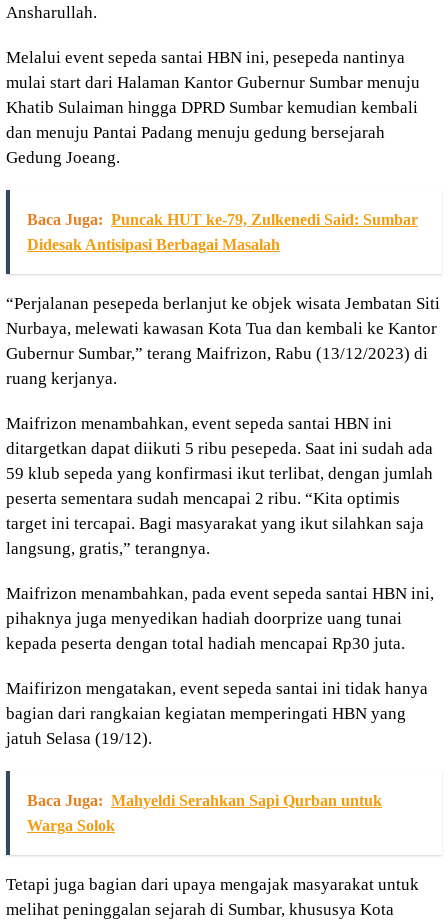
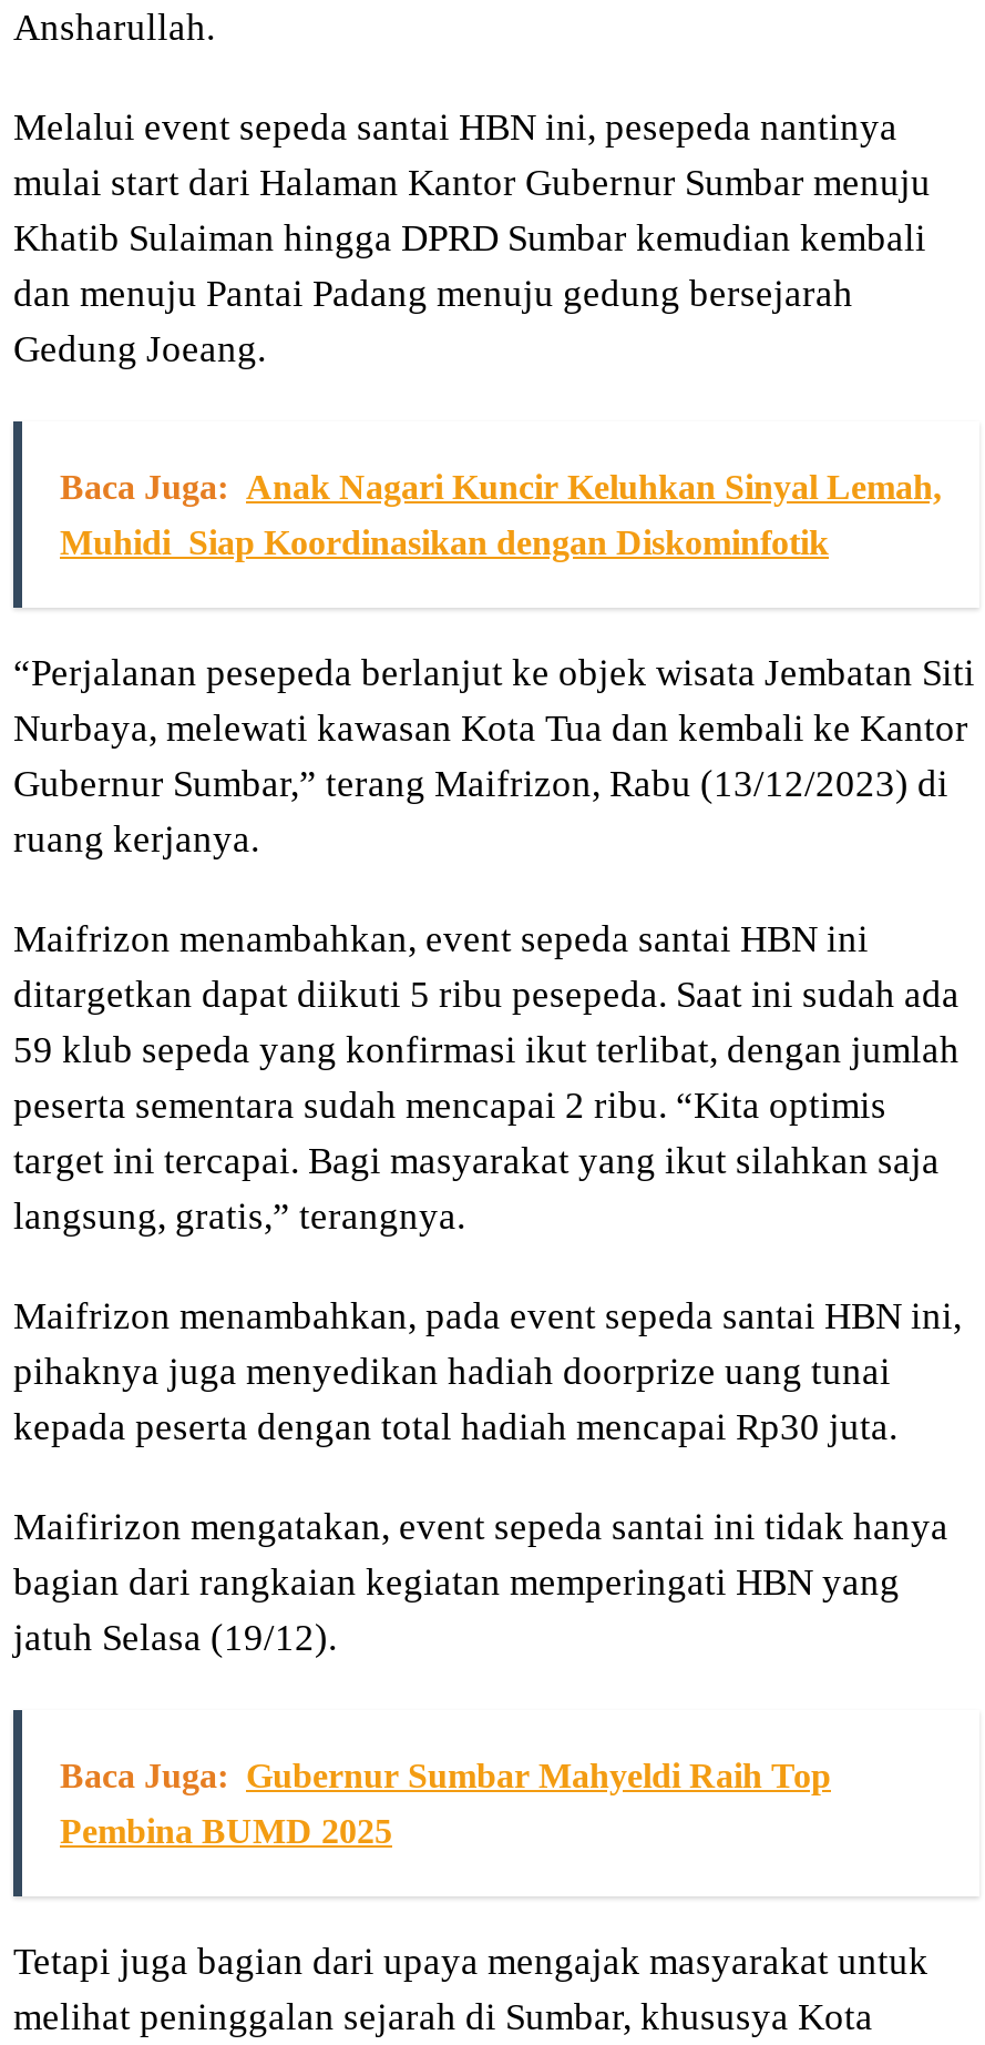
[27,211,418,228] Baca Juga: Puncak HUT ke-79, Zulkenedi Said: Sumbar -> [60,468,942,505] Baca Juga: Anak Nagari Kuncir Keluhkan Sinyal Lemah,
[27,236,280,253] Didesak Antisipasi Berbagai Masalah -> [60,523,829,561] Muhidi Siap Koordinasikan dengan Diskominfotik
[27,792,382,809] Baca Juga: Mahyeldi Serahkan Sapi Qurban untuk -> [60,1756,831,1794] Baca Juga: Gubernur Sumbar Mahyeldi Raih Top
[27,817,115,834] Warga Solok -> [60,1812,392,1849] Pembina BUMD 2025

